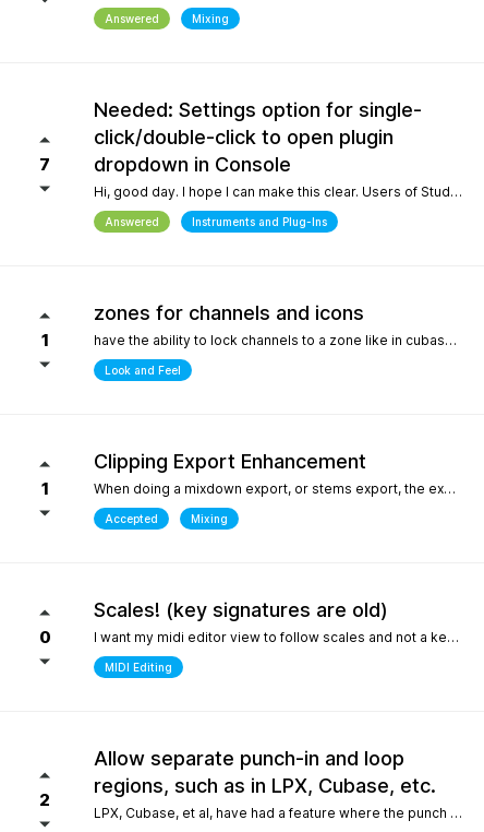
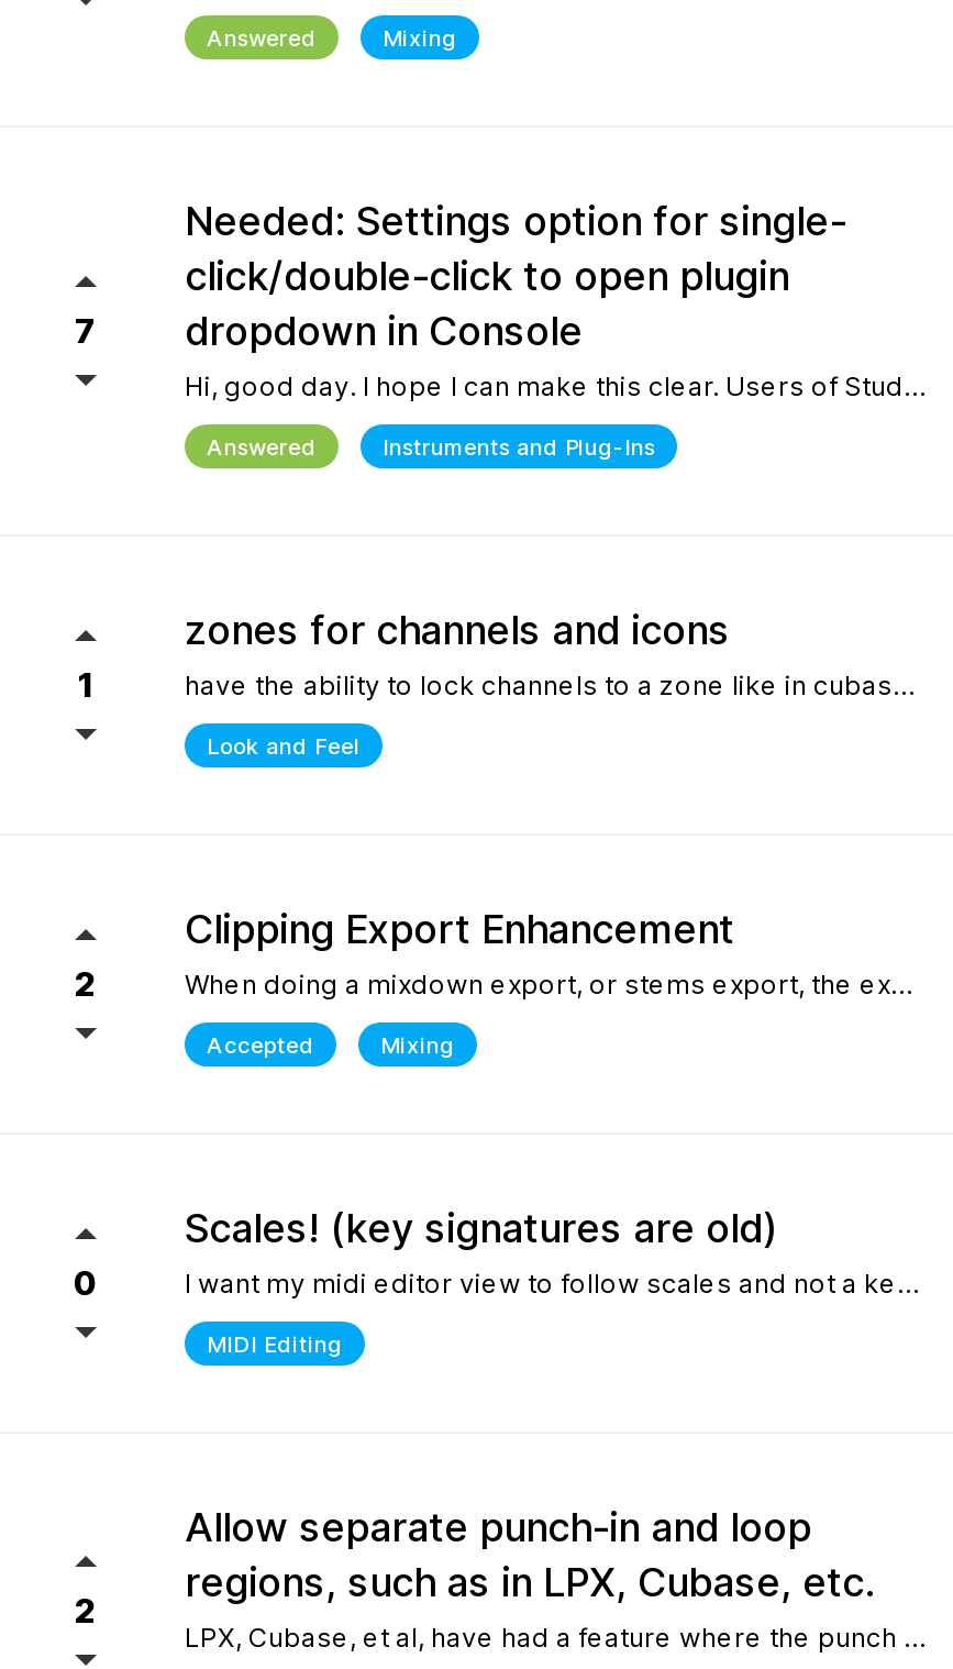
[41,478,49,499] 1 -> [75,963,97,1005] 2

